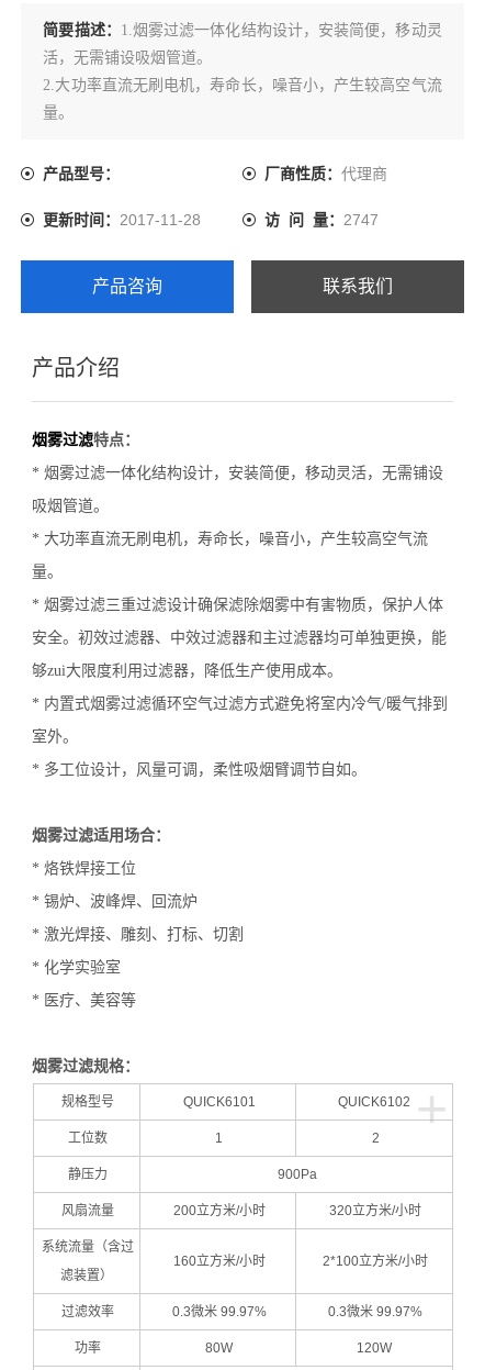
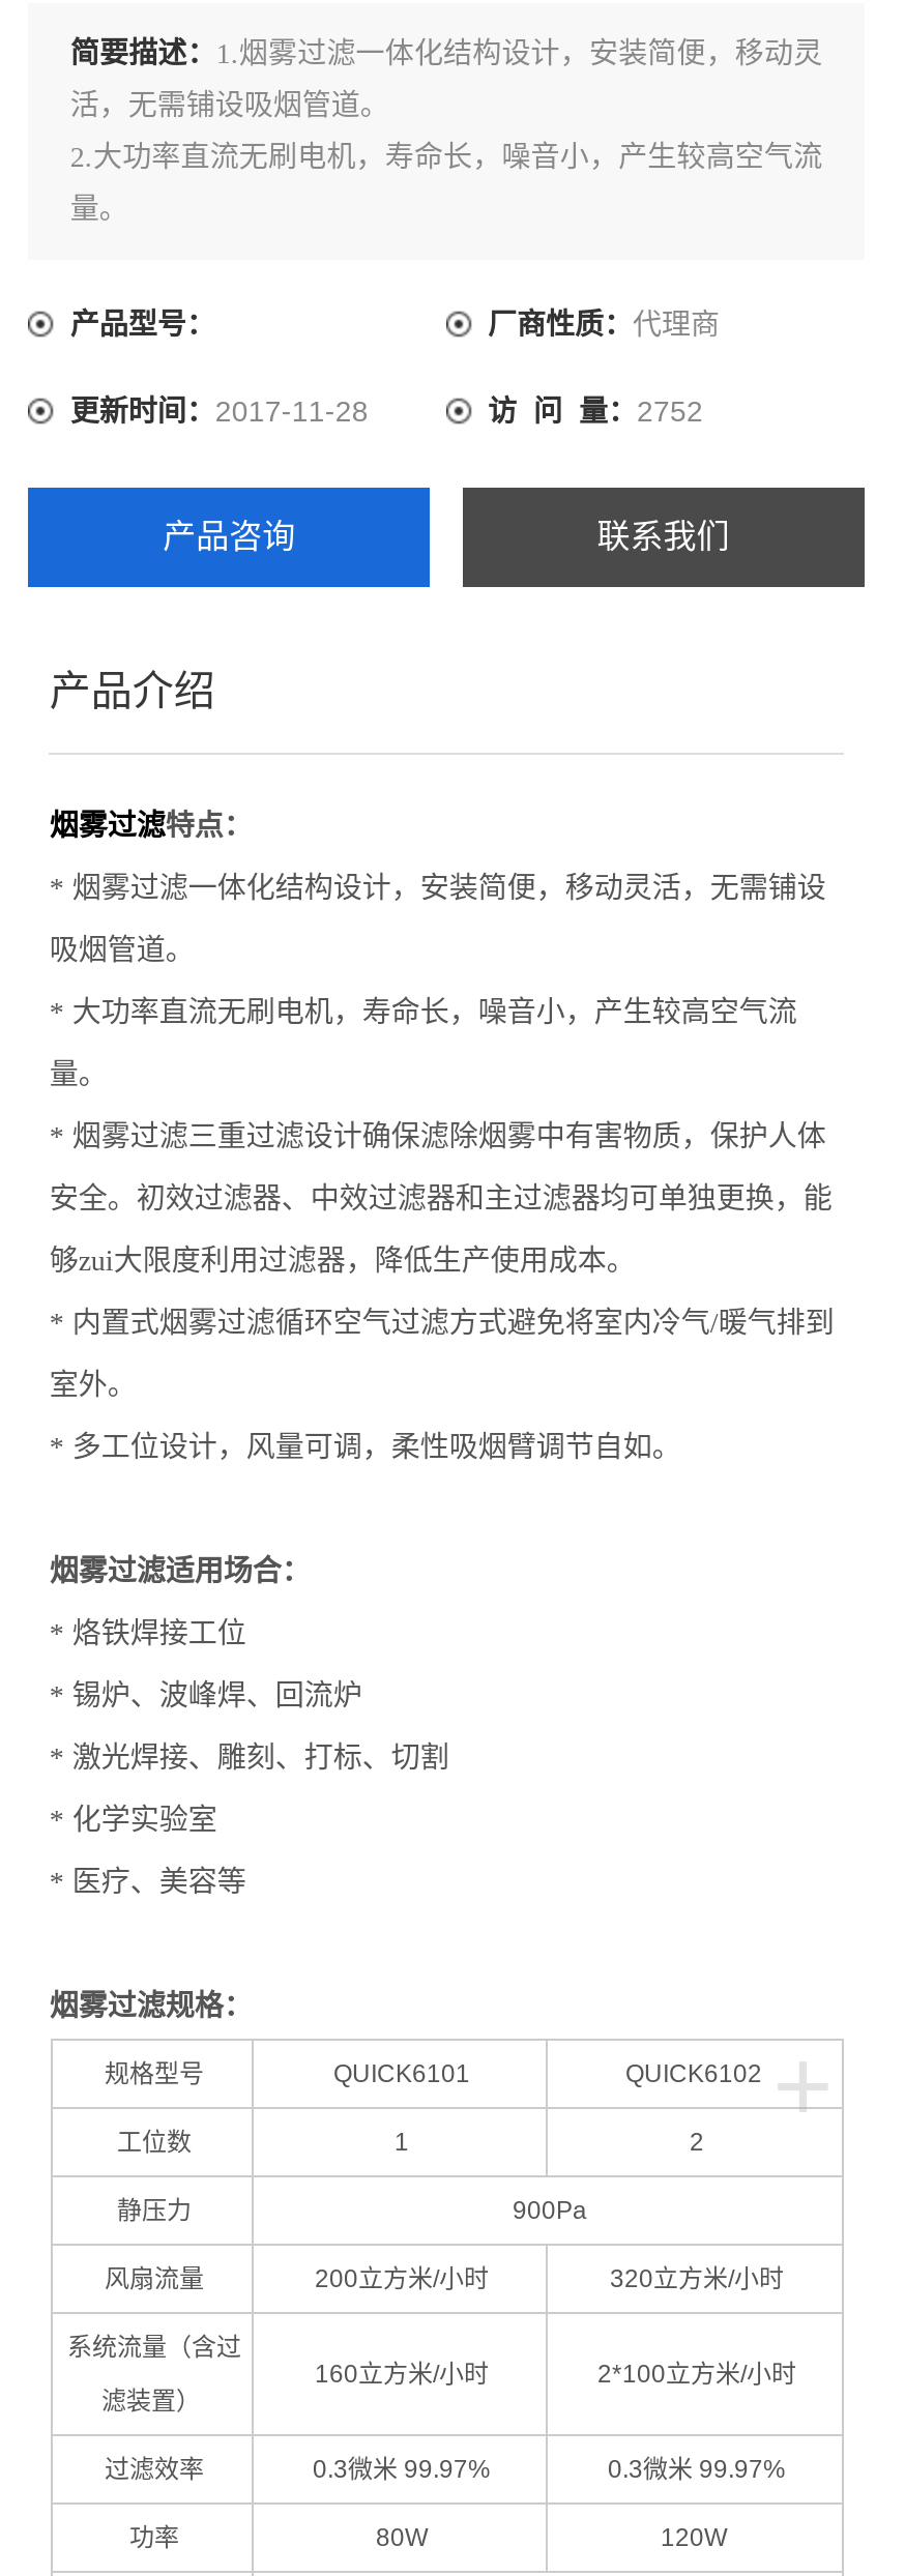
[264,211,379,229] 访 问 量：2747 -> [488,394,703,428] 访 问 量：2752

